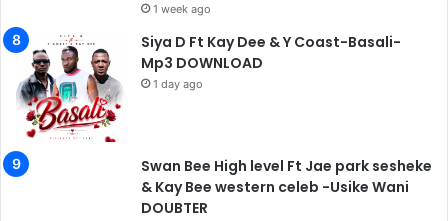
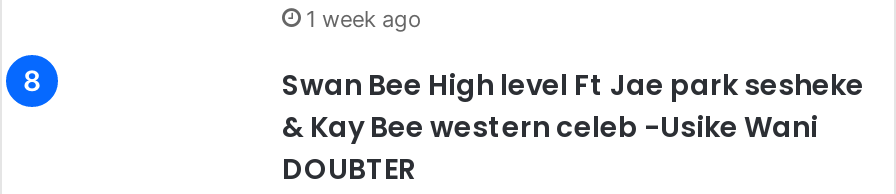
[15,26,401,143] [image] | Siya D Ft Kay Dee & Y Coast-Basali- | Mp3 DOWNLOAD | 1 day ago -> none

